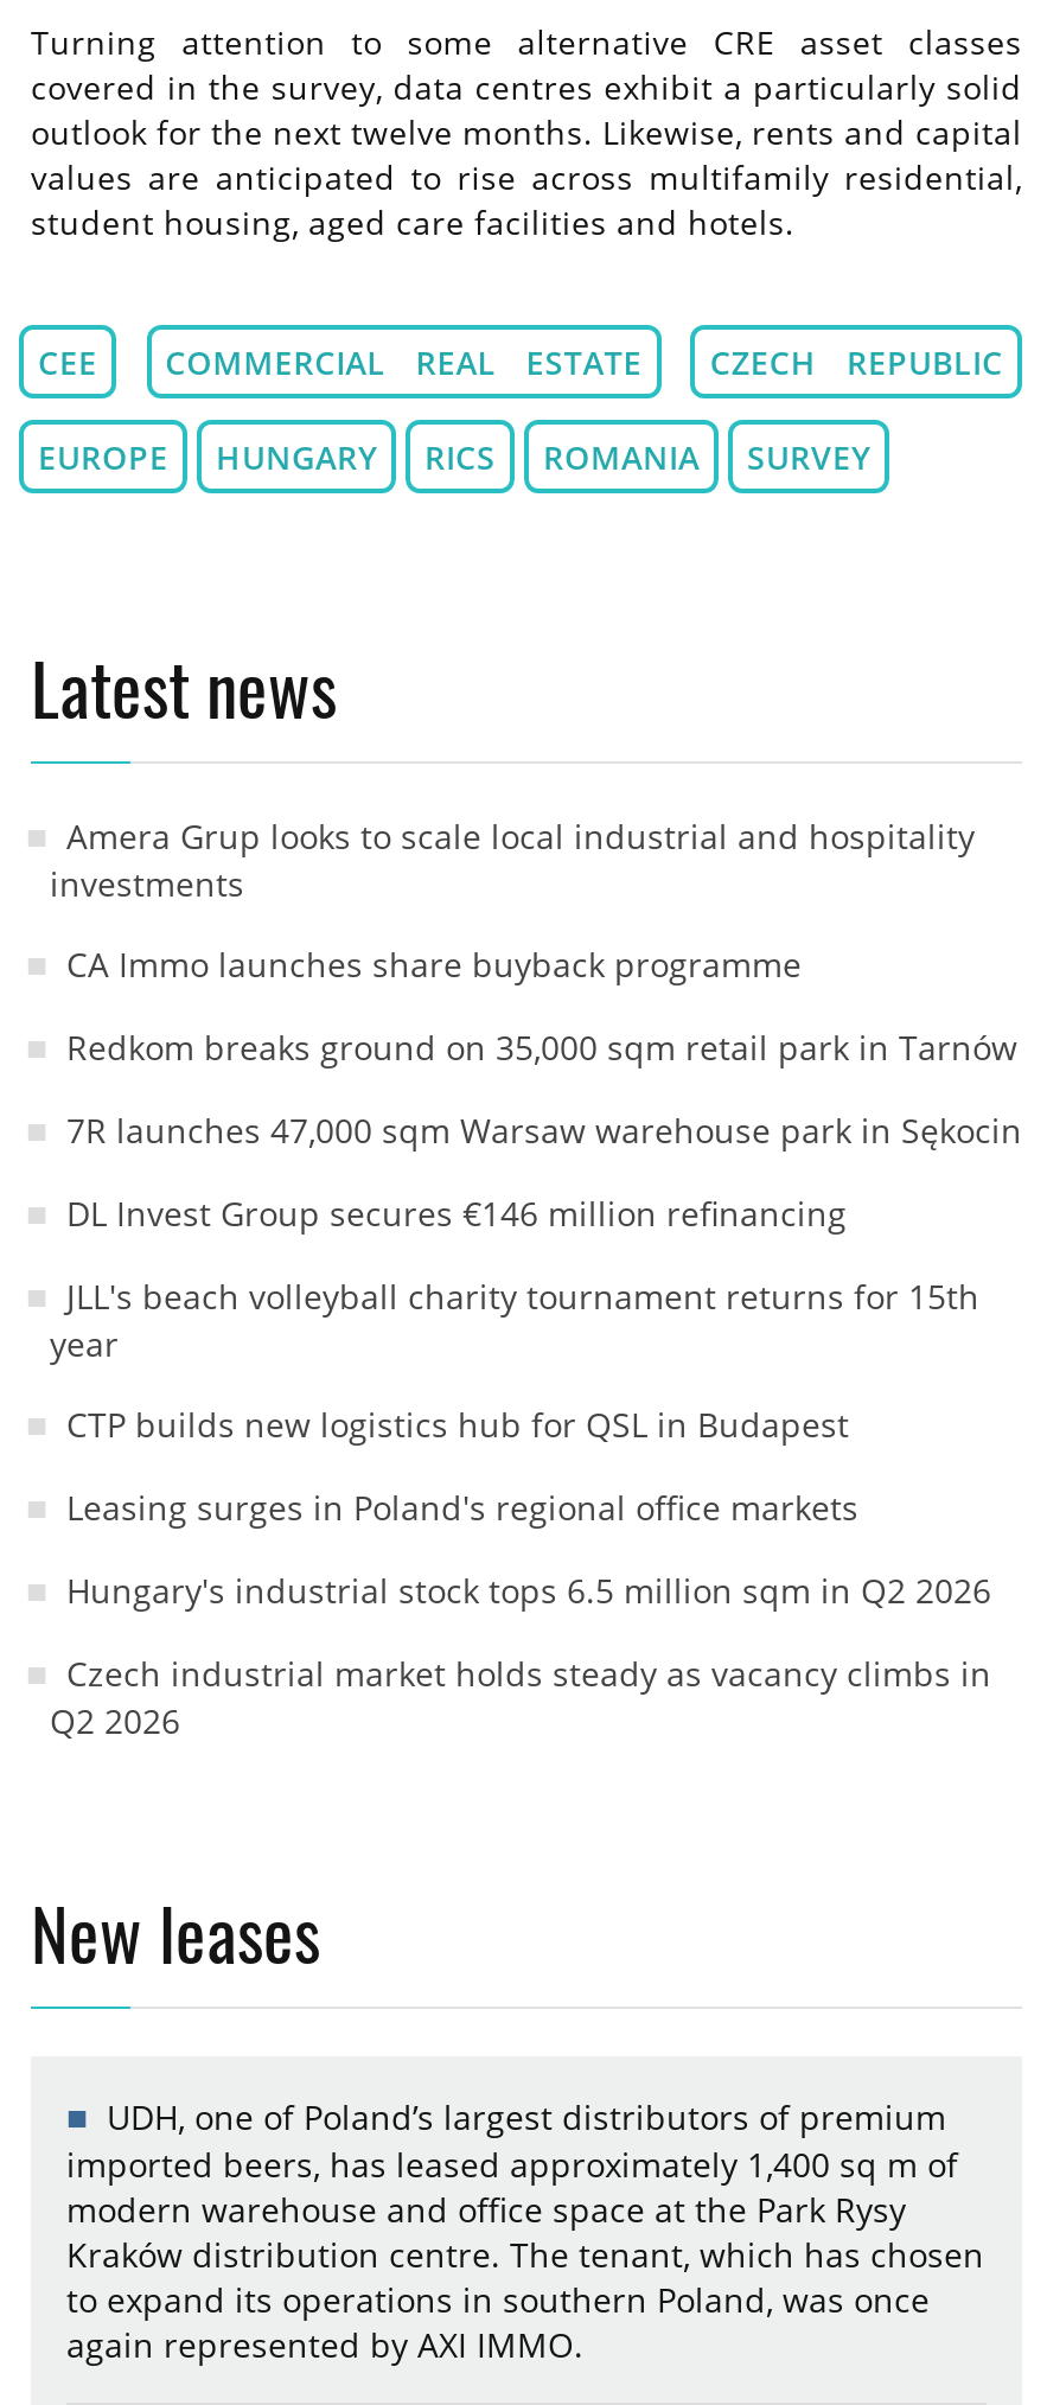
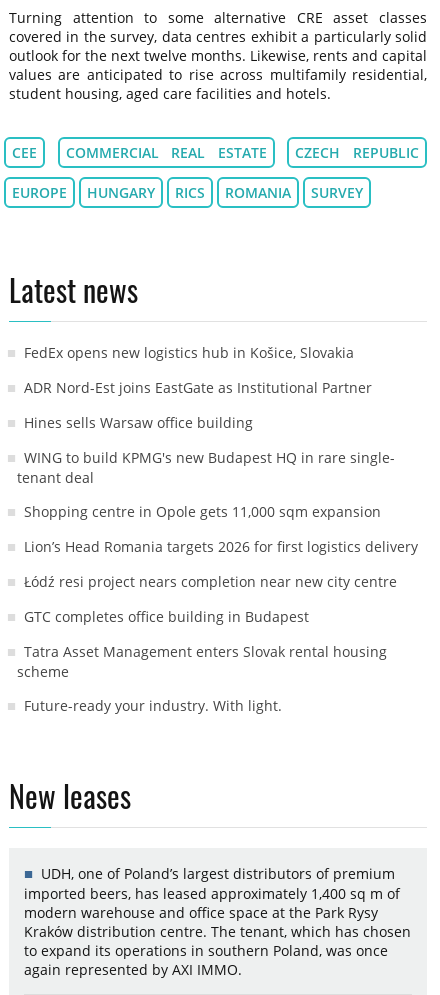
[50,813,975,906] Amera Grup looks to scale local industrial and hospitality | investments -> [24,343,354,362] FedEx opens new logistics hub in Košice, Slovakia
[66,941,802,986] CA Immo launches share buyback programme -> [24,378,372,397] ADR Nord-Est joins EastGate as Institutional Partner
[66,1024,1017,1069] Redkom breaks ground on 35,000 sqm retail park in Tarnów -> [24,413,253,432] Hines sells Warsaw office building
[66,1107,1022,1152] 7R launches 47,000 sqm Warsaw warehouse park in Sękocin -> [17,448,395,487] WING to build KPMG's new Budapest HQ in rare single- | tenant deal
[66,1190,847,1235] DL Invest Group secures €146 million refinancing -> [24,502,381,521] Shopping centre in Opole gets 11,000 sqm expansion
[50,1273,979,1366] JLL's beach volleyball charity tournament returns for 15th | year -> [24,537,418,556] Lion’s Head Romania targets 2026 for first logistics delivery
[66,1401,849,1446] CTP builds new logistics hub for QSL in Budapest -> [24,572,397,591] Łódź resi project nears completion near new city centre
[66,1484,858,1529] Leasing surges in Poland's regional office markets -> [24,607,309,626] GTC completes office building in Budapest
[66,1567,991,1612] Hungary's industrial stock tops 6.5 million sqm in Q2 2026 -> [17,642,387,681] Tatra Asset Management enters Slovak rental housing | scheme
[50,1650,991,1743] Czech industrial market holds steady as vacancy climbs in | Q2 2026 -> [24,696,282,715] Future-ready your industry. With light.

